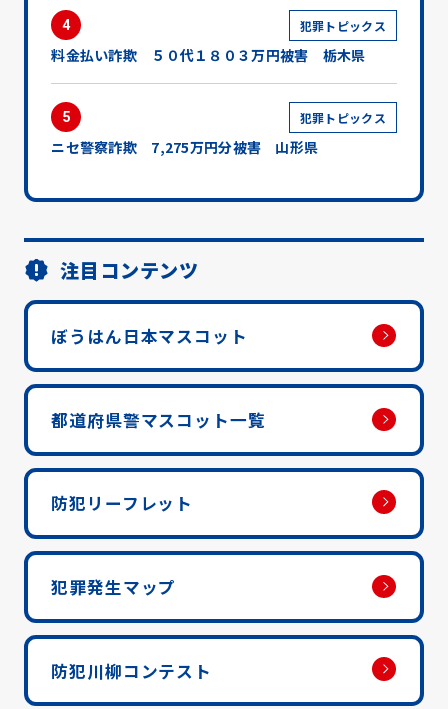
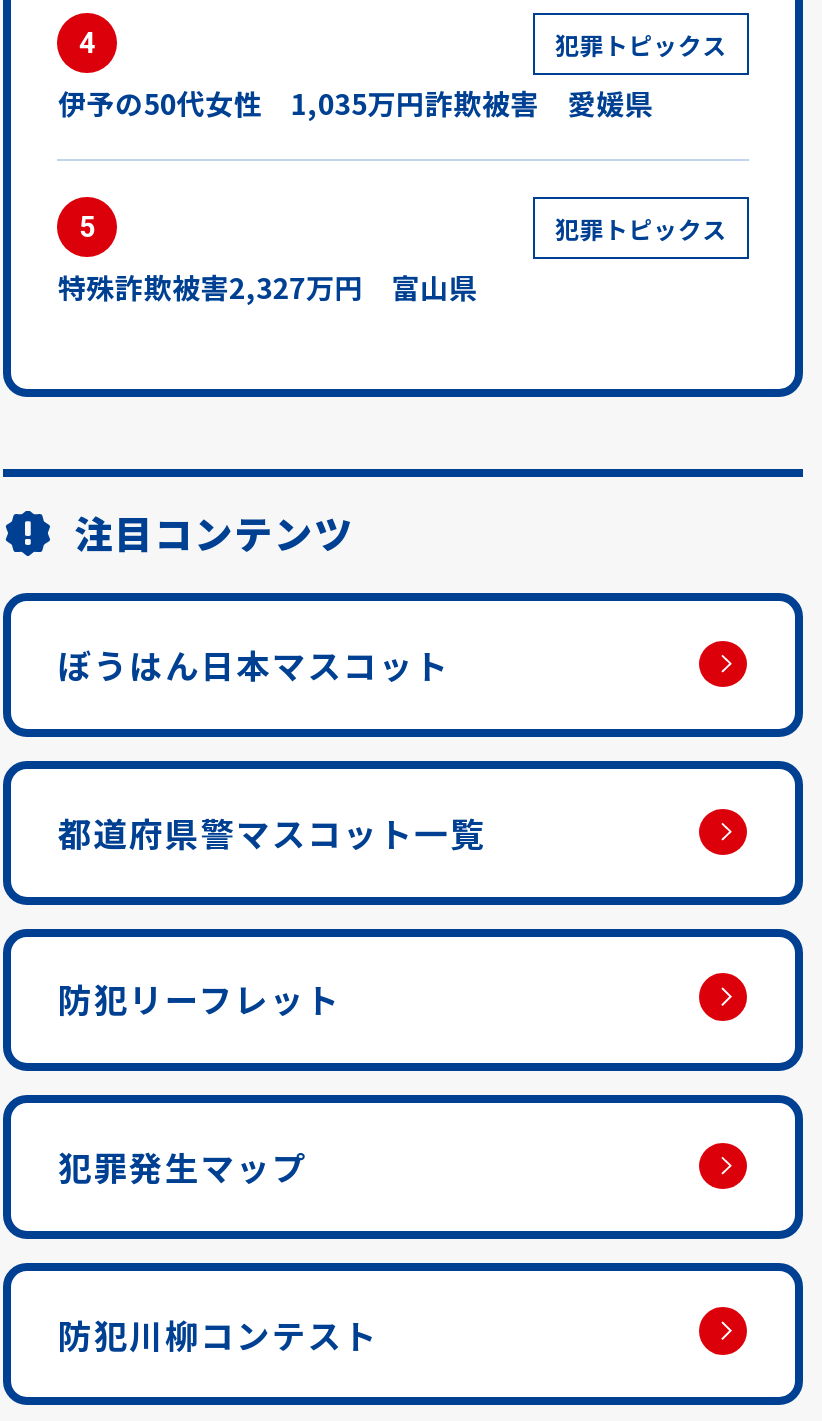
[51,45,365,65] 料金払い詐欺 ５０代１８０３万円被害 栃木県 -> [58,83,653,123] 伊予の50代女性 1,035万円詐欺被害 愛媛県
[51,137,318,157] ニセ警察詐欺 7,275万円分被害 山形県 -> [58,267,477,307] 特殊詐欺被害2,327万円 富山県

